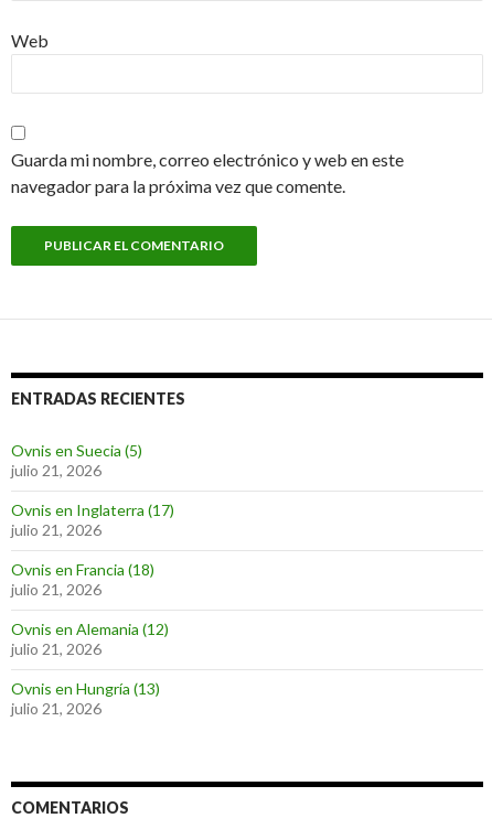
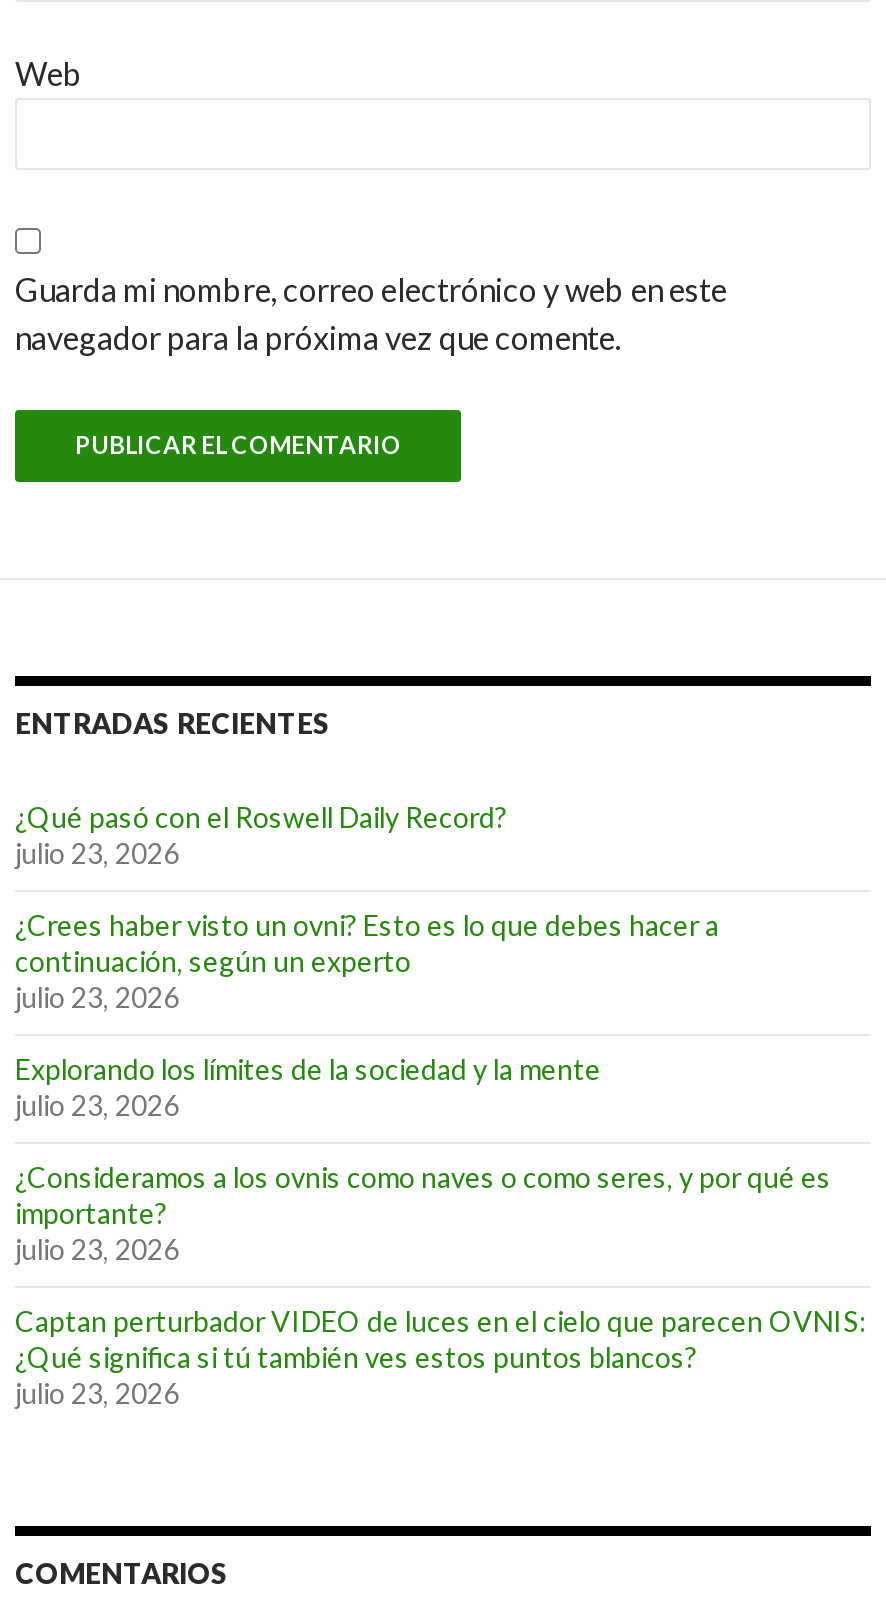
[11,441,142,480] Ovnis en Suecia (5) | julio 21, 2026 -> [15,800,507,870] ¿Qué pasó con el Roswell Daily Record? | julio 23, 2026
[11,500,174,539] Ovnis en Inglaterra (17) | julio 21, 2026 -> [15,908,719,1014] ¿Crees haber visto un ovni? Esto es lo que debes hacer a | continuación, según un experto | julio 23, 2026
[11,560,154,599] Ovnis en Francia (18) | julio 21, 2026 -> [15,1052,601,1122] Explorando los límites de la sociedad y la mente | julio 23, 2026
[11,620,169,658] Ovnis en Alemania (12) | julio 21, 2026 -> [15,1160,831,1266] ¿Consideramos a los ovnis como naves o como seres, y por qué es | importante? | julio 23, 2026
[11,679,160,718] Ovnis en Hungría (13) | julio 21, 2026 -> [15,1304,867,1410] Captan perturbador VIDEO de luces en el cielo que parecen OVNIS: | ¿Qué significa si tú también ves estos puntos blancos? | julio 23, 2026

